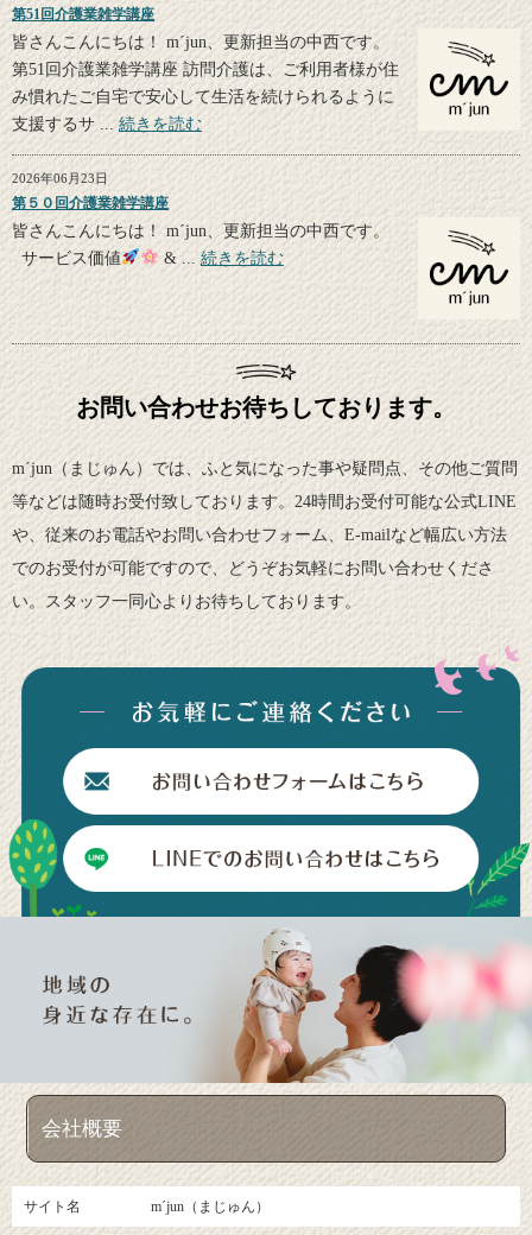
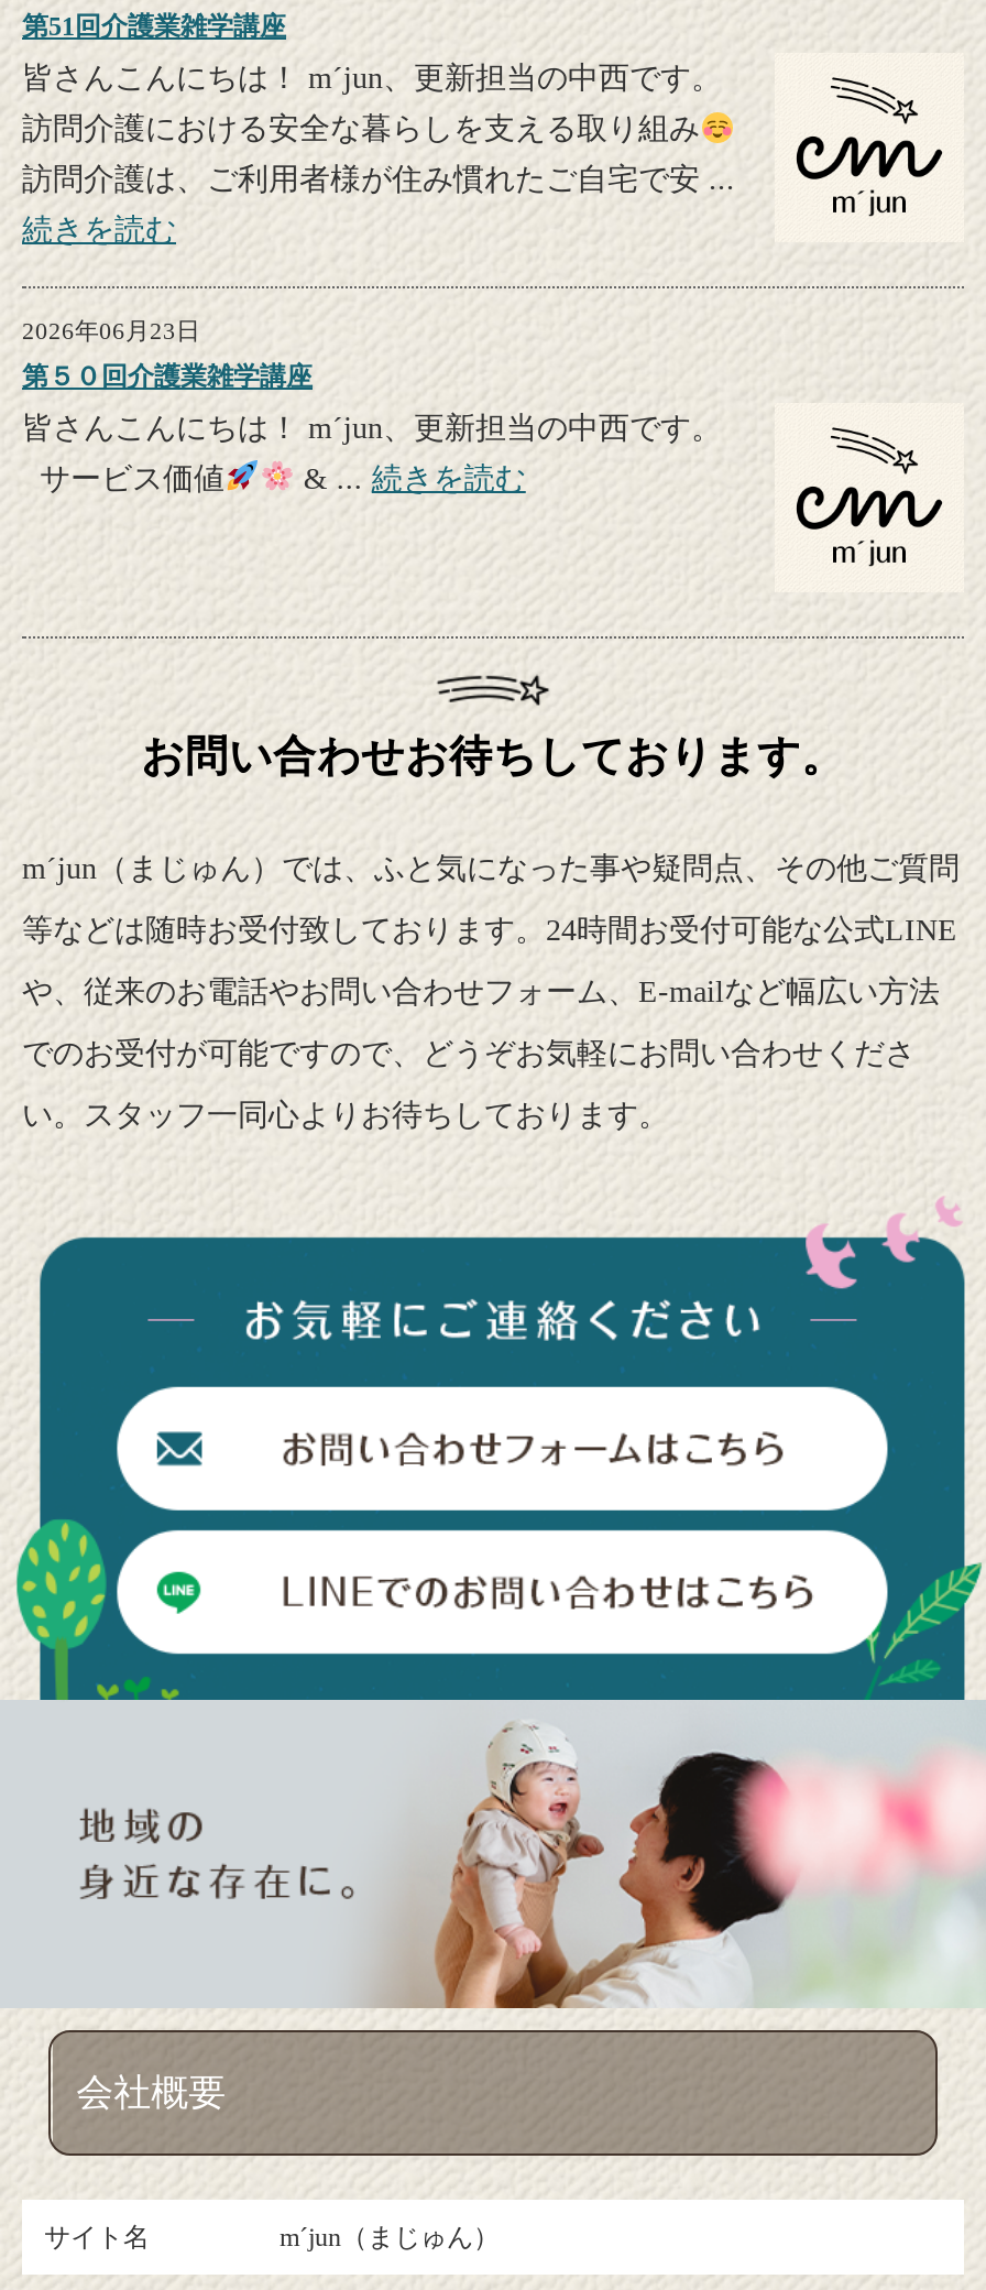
[12,61,399,79] 第51回介護業雑学講座 訪問介護は、ご利用者様が住 -> [22,113,700,146] 訪問介護における安全な暮らしを支える取り組み
[12,88,394,106] み慣れたご自宅で安心して生活を続けられるように -> [22,164,735,197] 訪問介護は、ご利用者様が住み慣れたご自宅で安 ...
[12,116,202,133] 支援するサ ...続きを読む -> [22,214,176,247] 続きを読む

